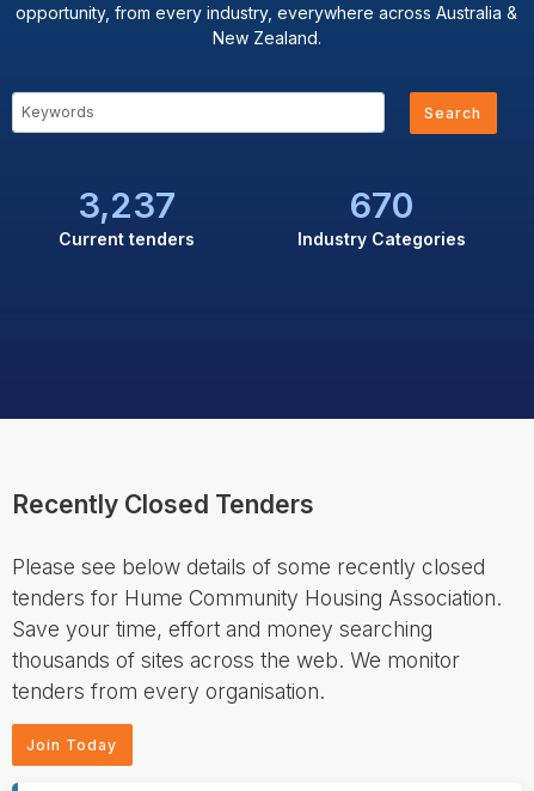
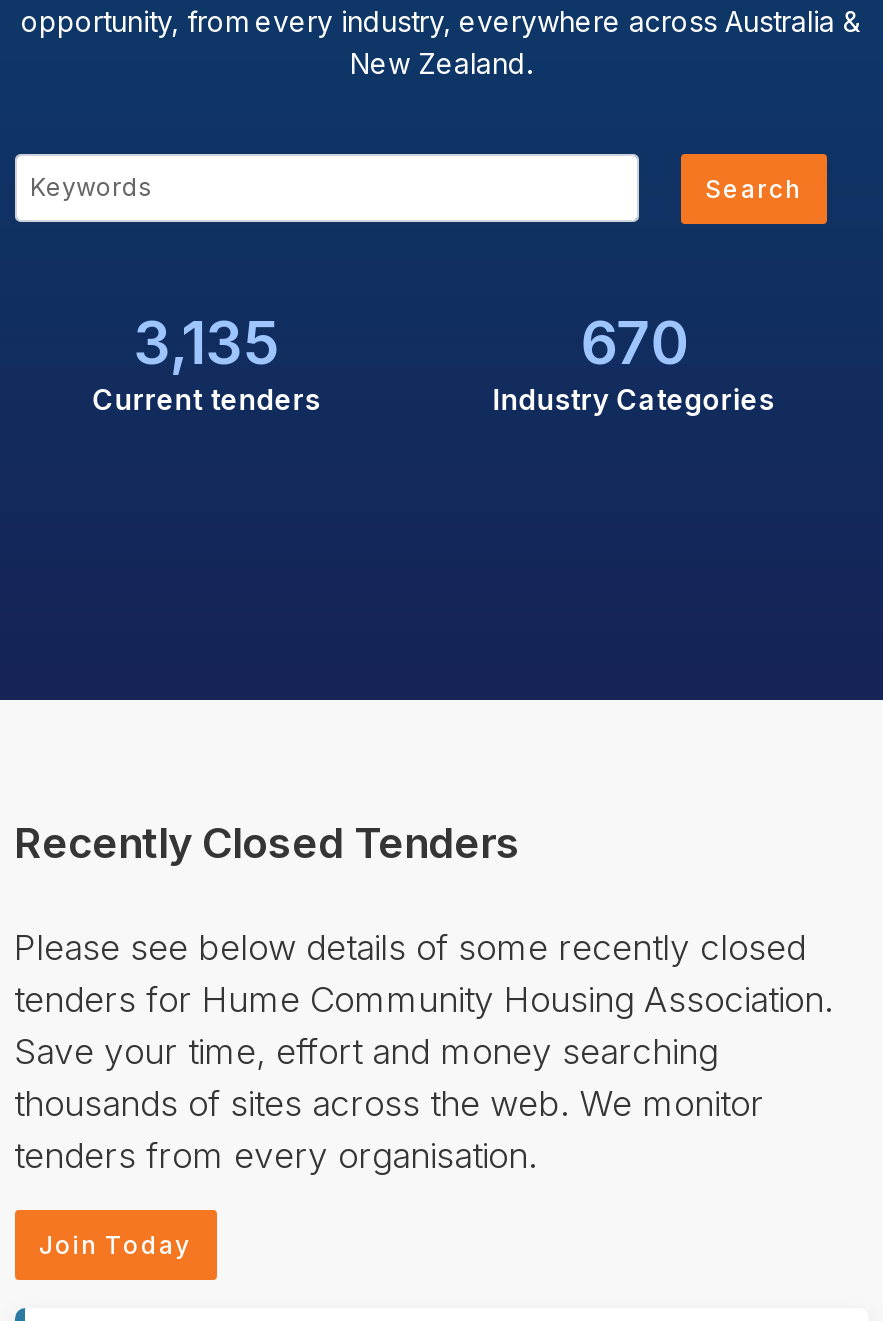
[77,185,175,227] 3,237 -> [133,309,279,379] 3,135

